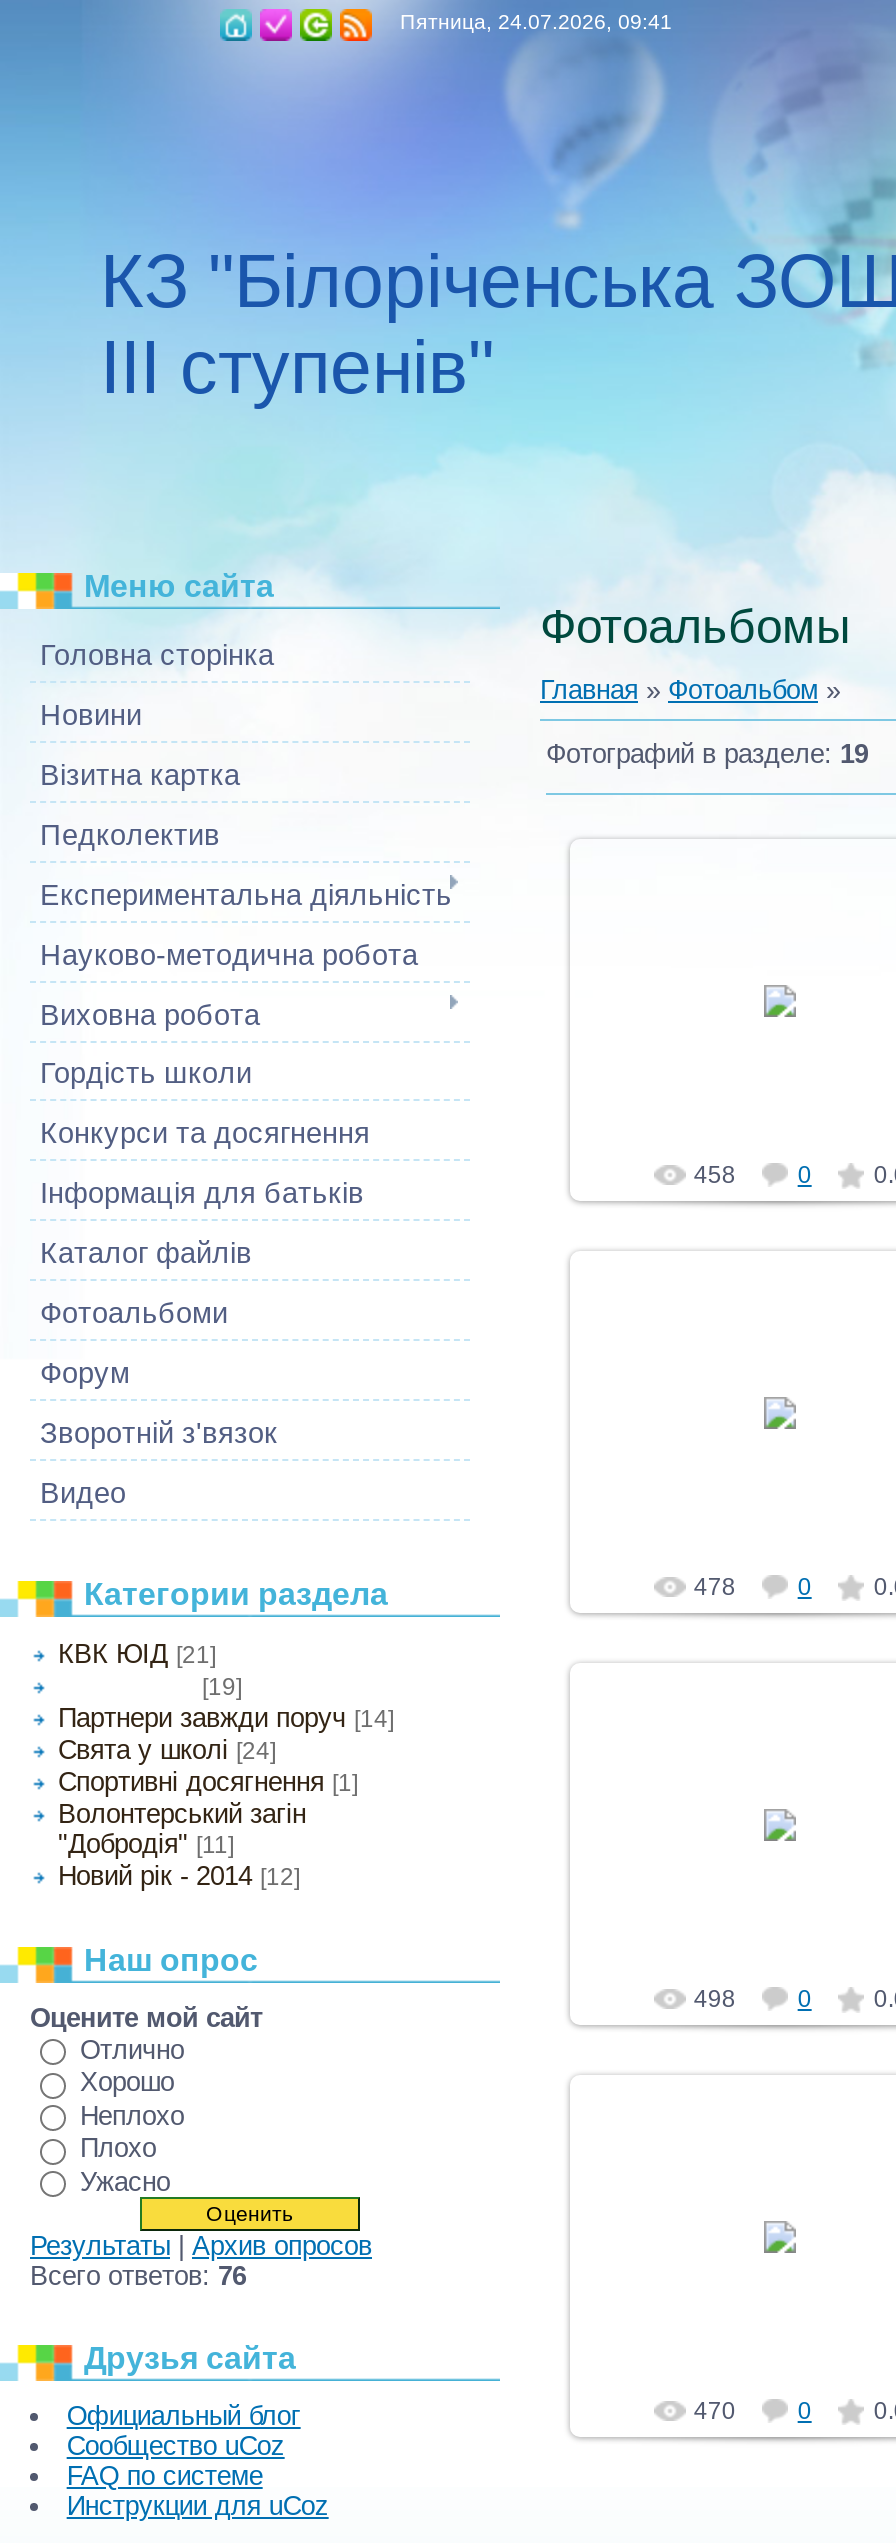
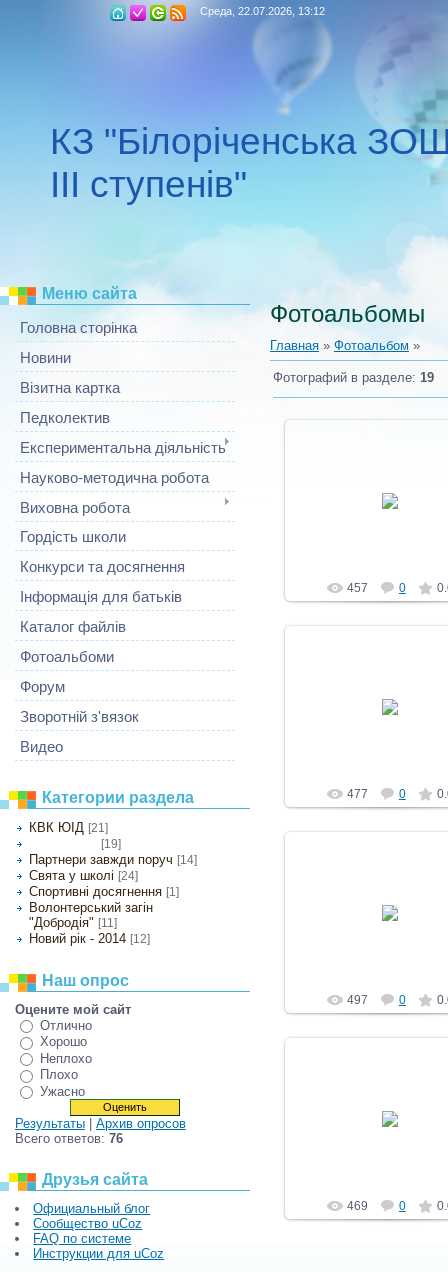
[400,9,672,33] Пятница, 24.07.2026, 09:41 -> [200,5,325,17] Среда, 22.07.2026, 13:12
[694,1160,736,1188] 458 -> [347,581,368,595] 457
[694,1572,736,1600] 478 -> [347,787,368,801] 477
[694,1984,736,2012] 498 -> [347,993,368,1007] 497
[694,2396,736,2424] 470 -> [347,1199,368,1213] 469

